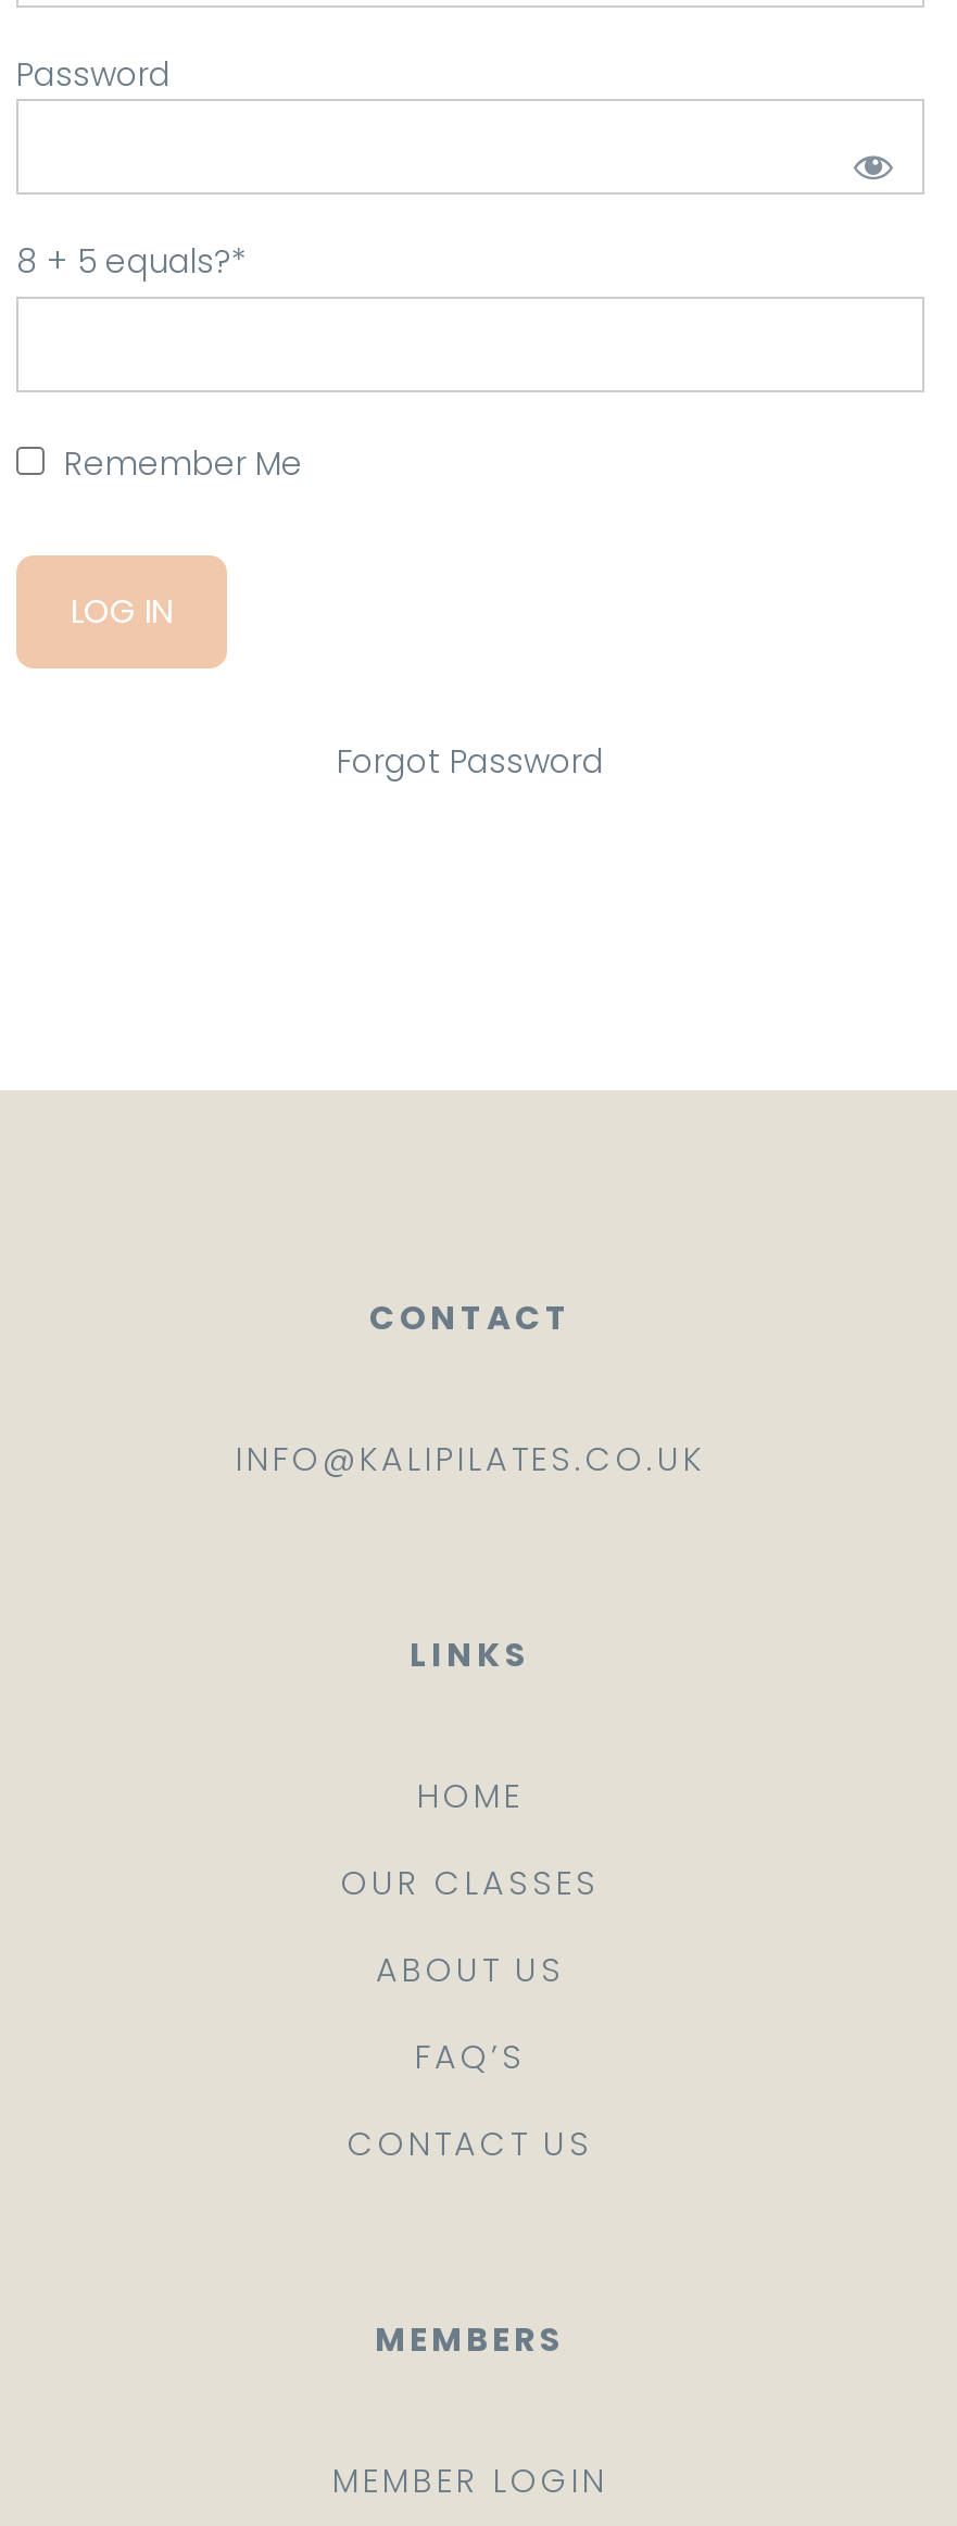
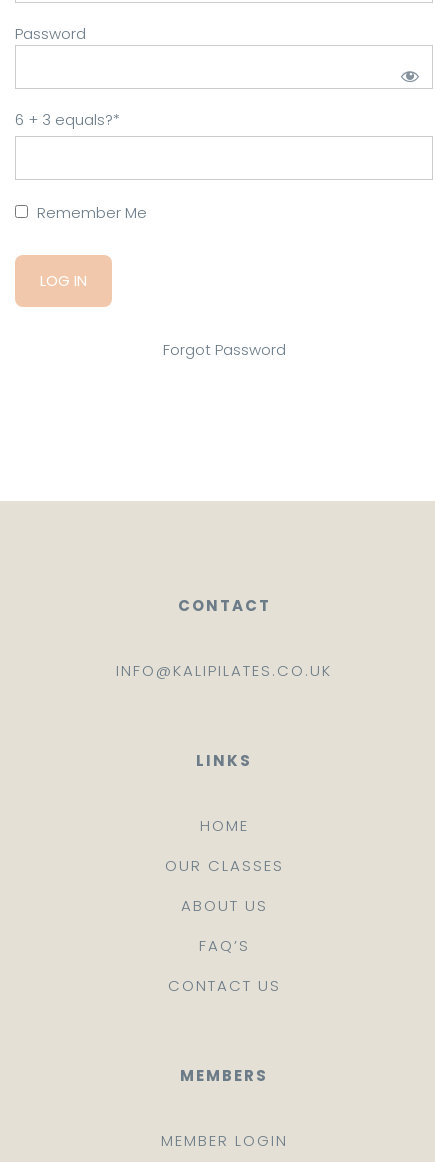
[16,238,247,284] 8 + 5 equals?* -> [15,109,120,130] 6 + 3 equals?*

